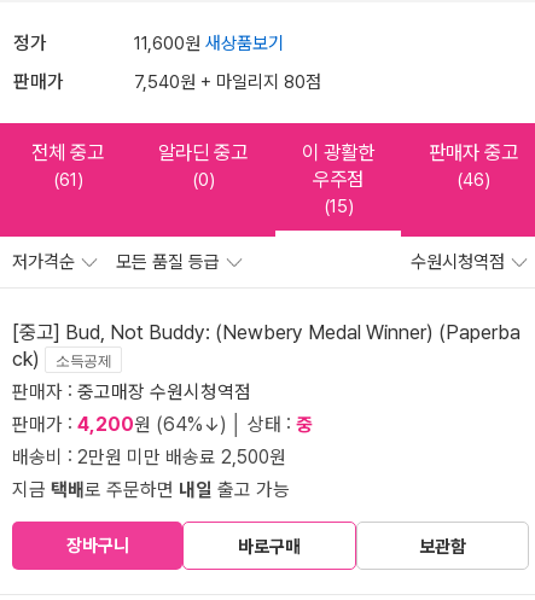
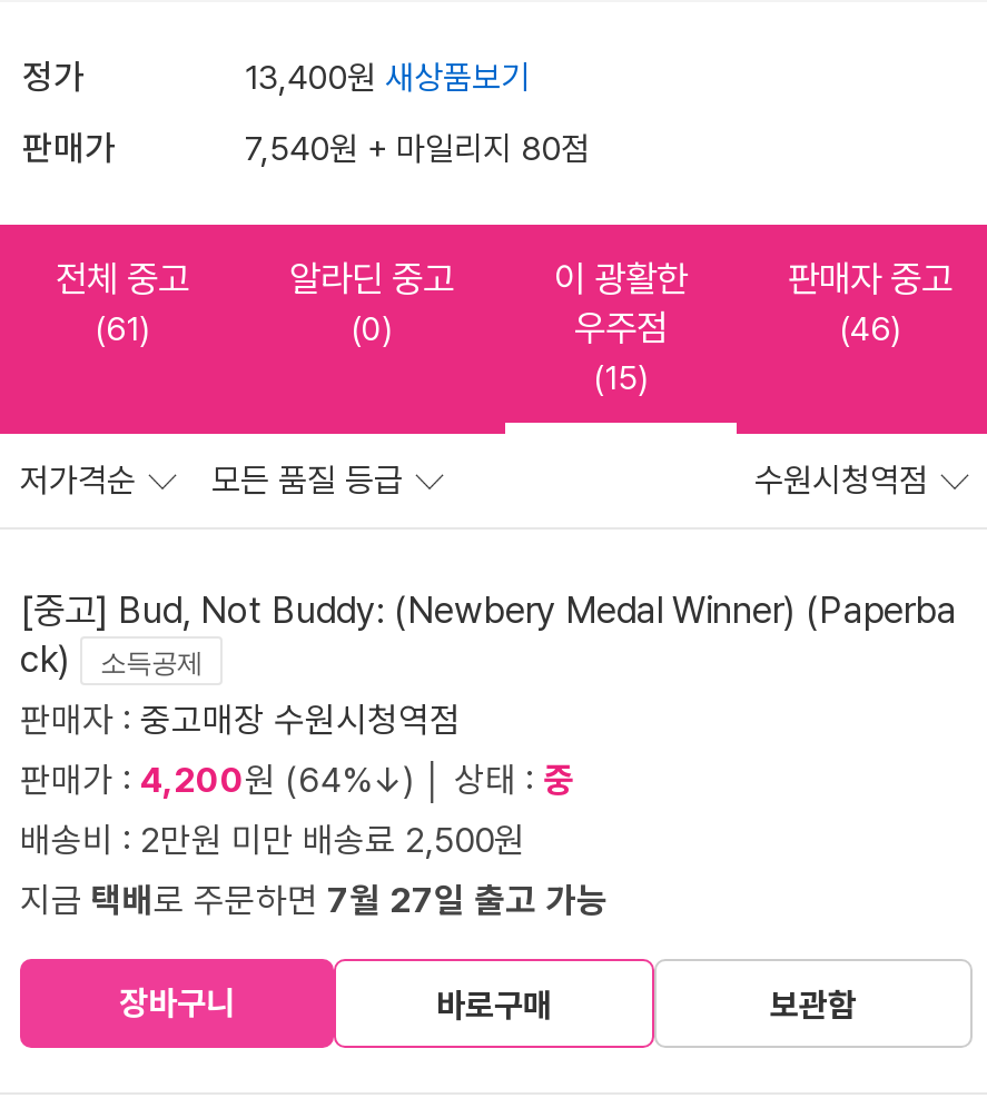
[134,32,284,54] 11,600원 새상품보기 -> [245,57,530,97] 13,400원 새상품보기
[12,478,290,501] 지금 택배로 주문하면 내일 출고 가능 -> [20,878,608,921] 지금 택배로 주문하면 7월 27일 출고 가능

